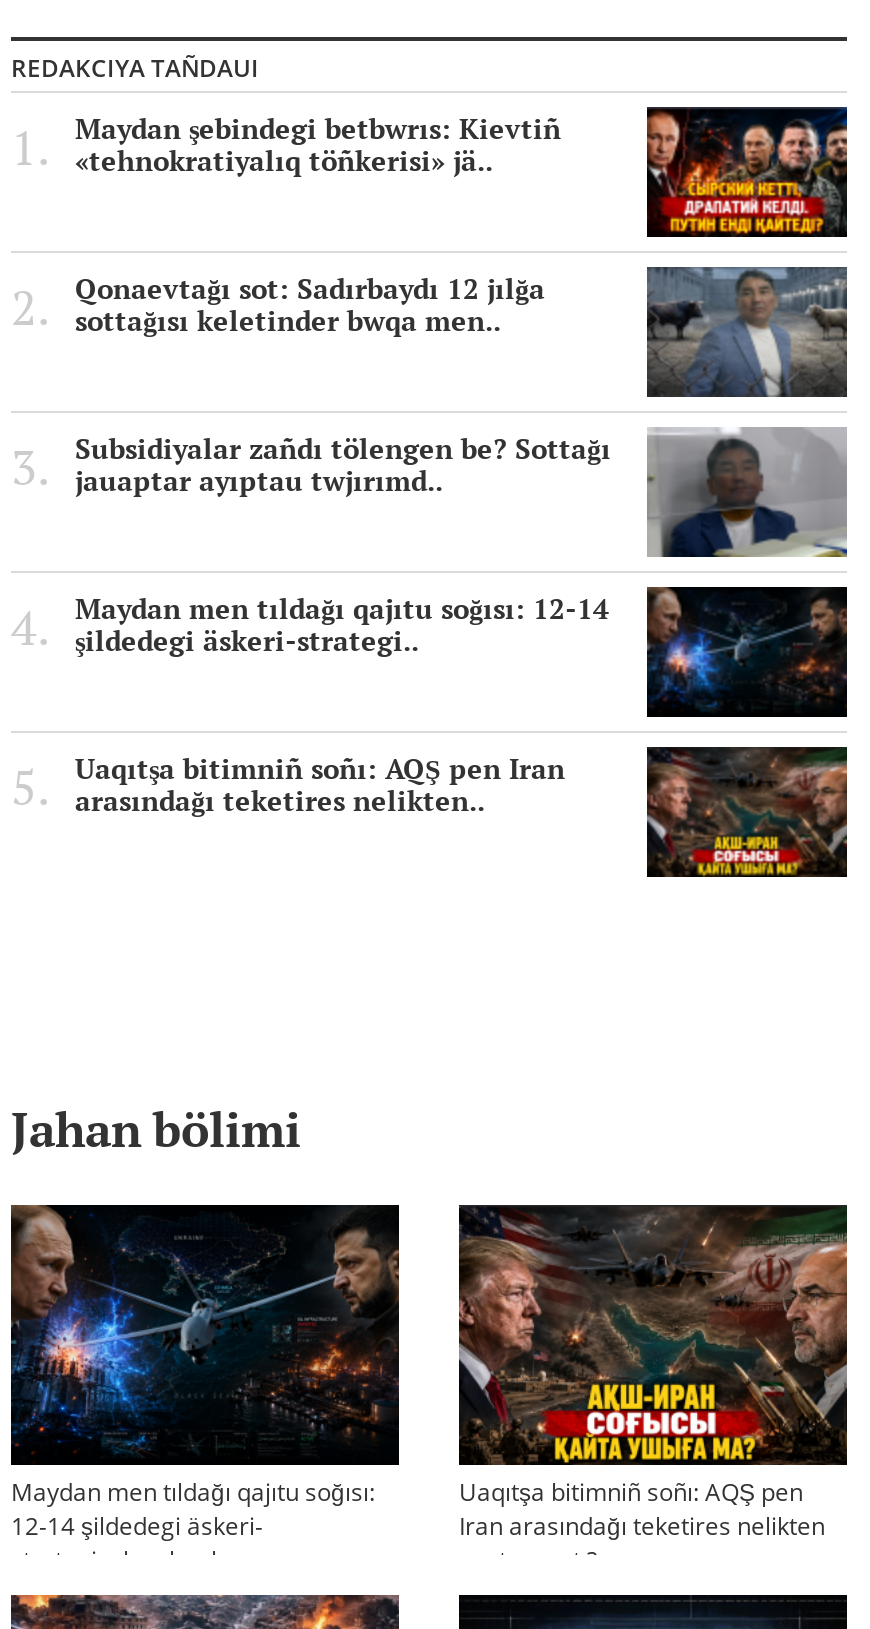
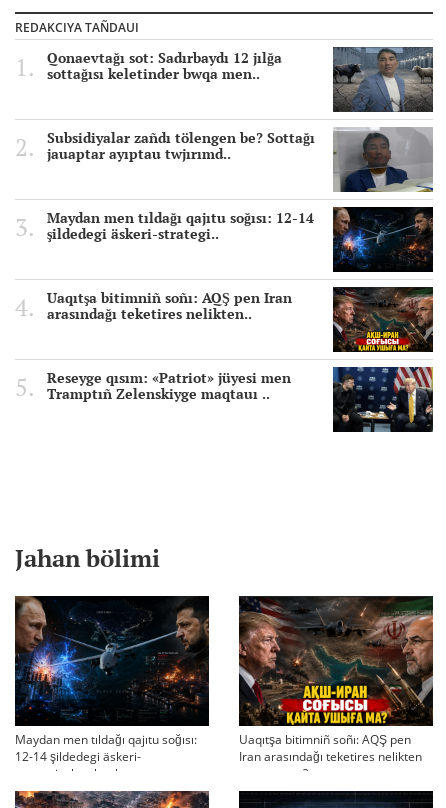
[75,109,561,179] Maydan şebindegi betbwrıs: Kievtiñ | «tehnokratiyalıq töñkerisi» jä.. -> none
[647,107,847,237] [image] -> none
moved [75,265,851,819] -> [47,46,435,323]: [image] | Qonaevtağı sot: Sadırbaydı 12 jılğa | sottağısı keletinder bwqa men.. | ... | Uaqıtşa bitimniñ soñı: AQŞ pen Iran | arasındağı teketires nelikten..
none -> [47,368,291,403] Reseyge qısım: «Patriot» jüyesi men | Tramptıñ Zelenskiyge maqtauı ..
none -> [332,366,434,433] [image]

